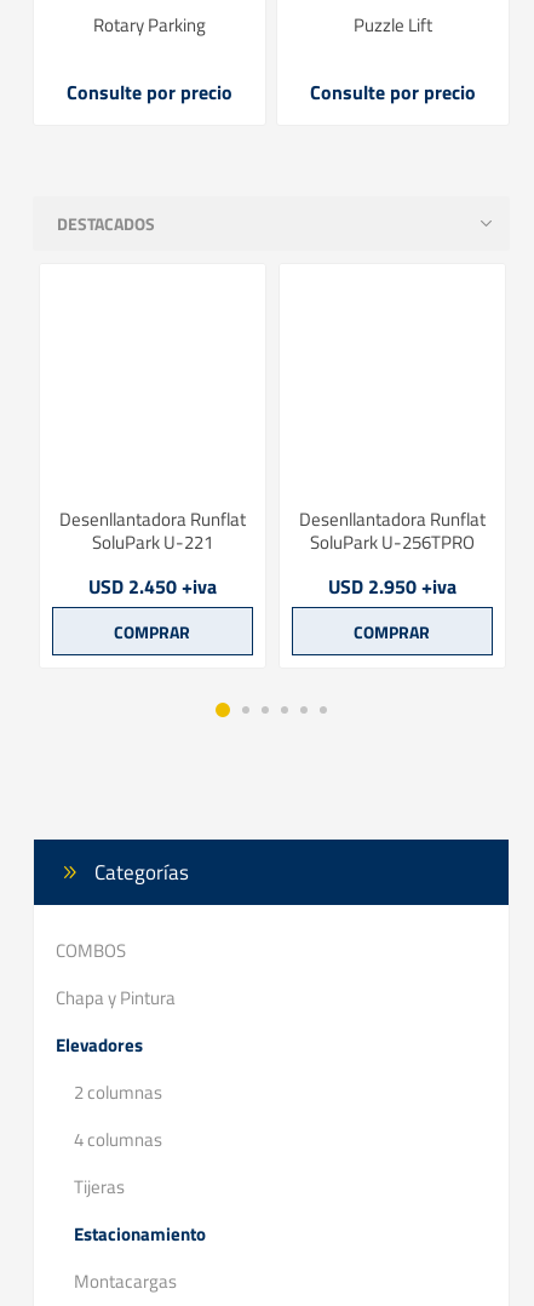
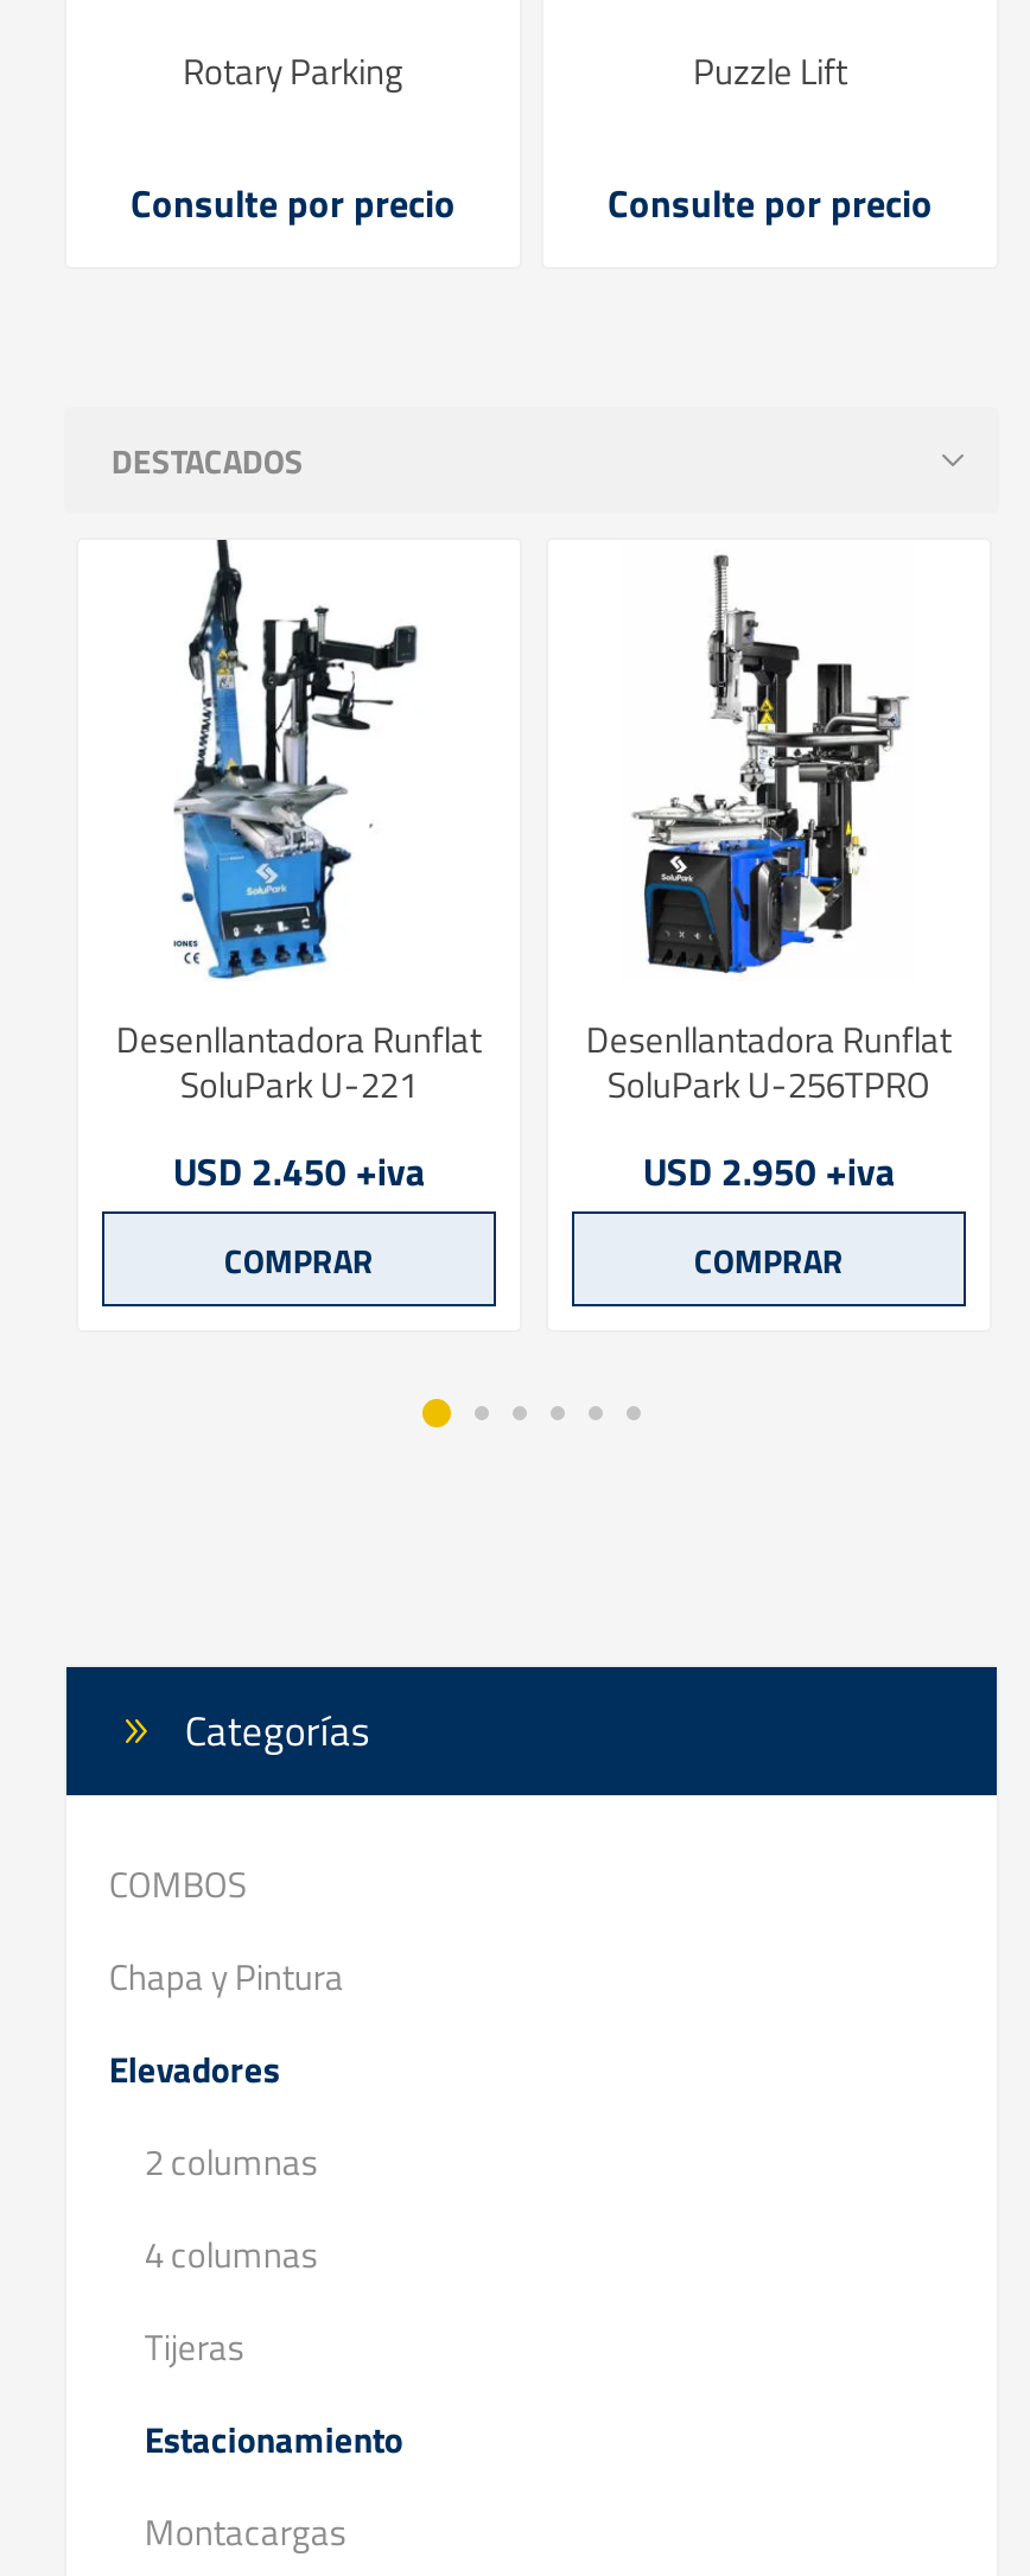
none -> [173,538,420,981] [image]
none -> [631,554,909,977] [image]

